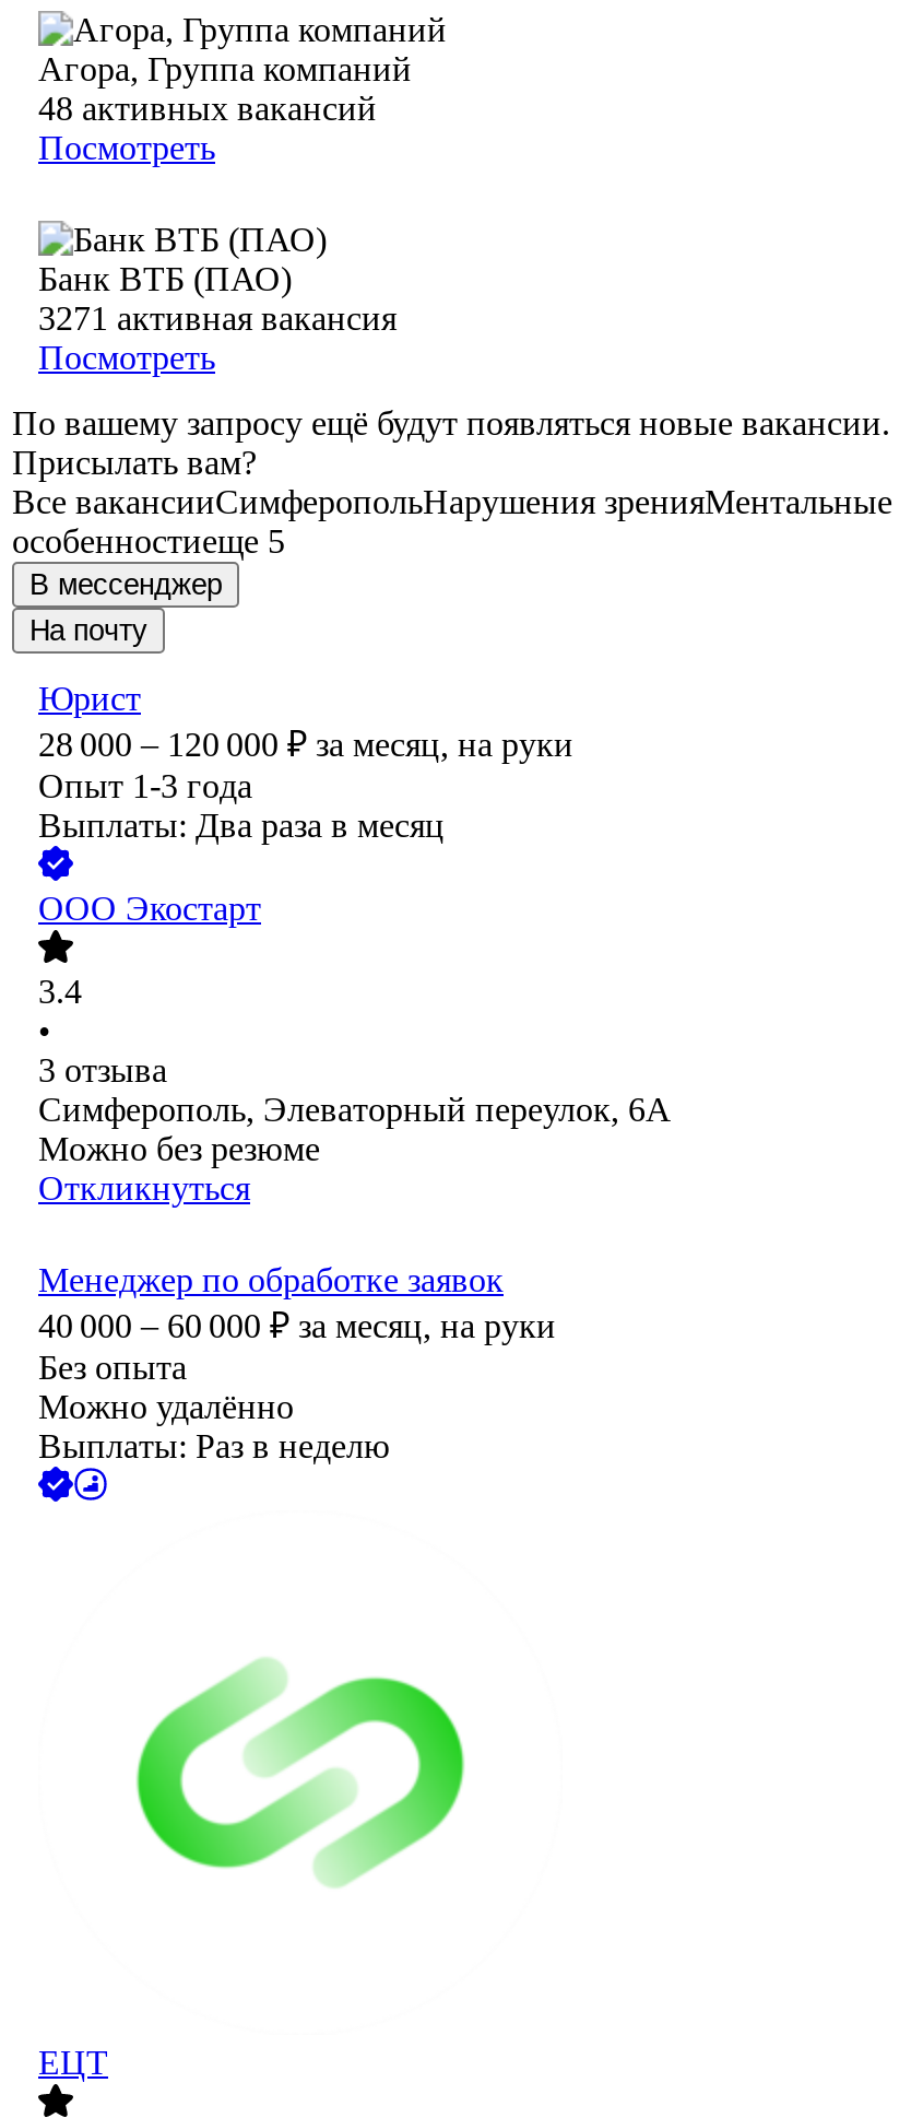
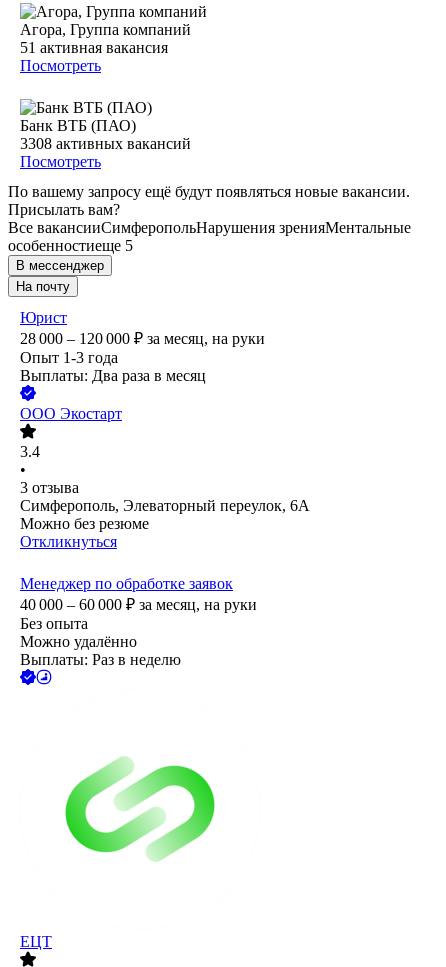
[38,90,377,127] 48 активных вакансий -> [20,39,168,56] 51 активная вакансия
[38,300,397,337] 3271 активная вакансия -> [20,135,191,152] 3308 активных вакансий

